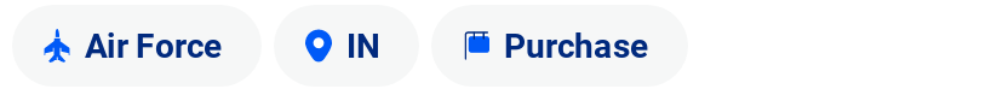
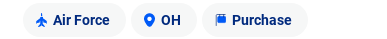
[346,26,380,64] IN -> [161,12,181,28] OH

